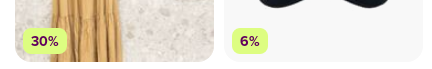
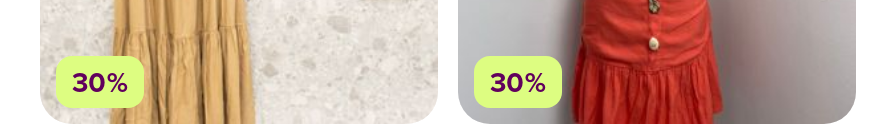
[240,31,260,51] 6% -> [490,62,547,102] 30%

